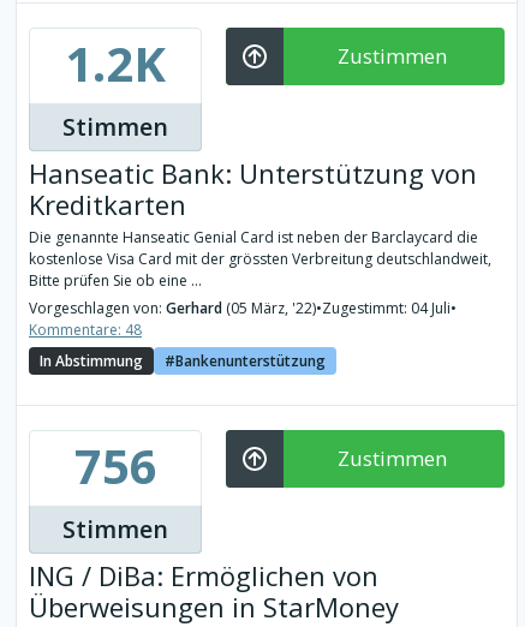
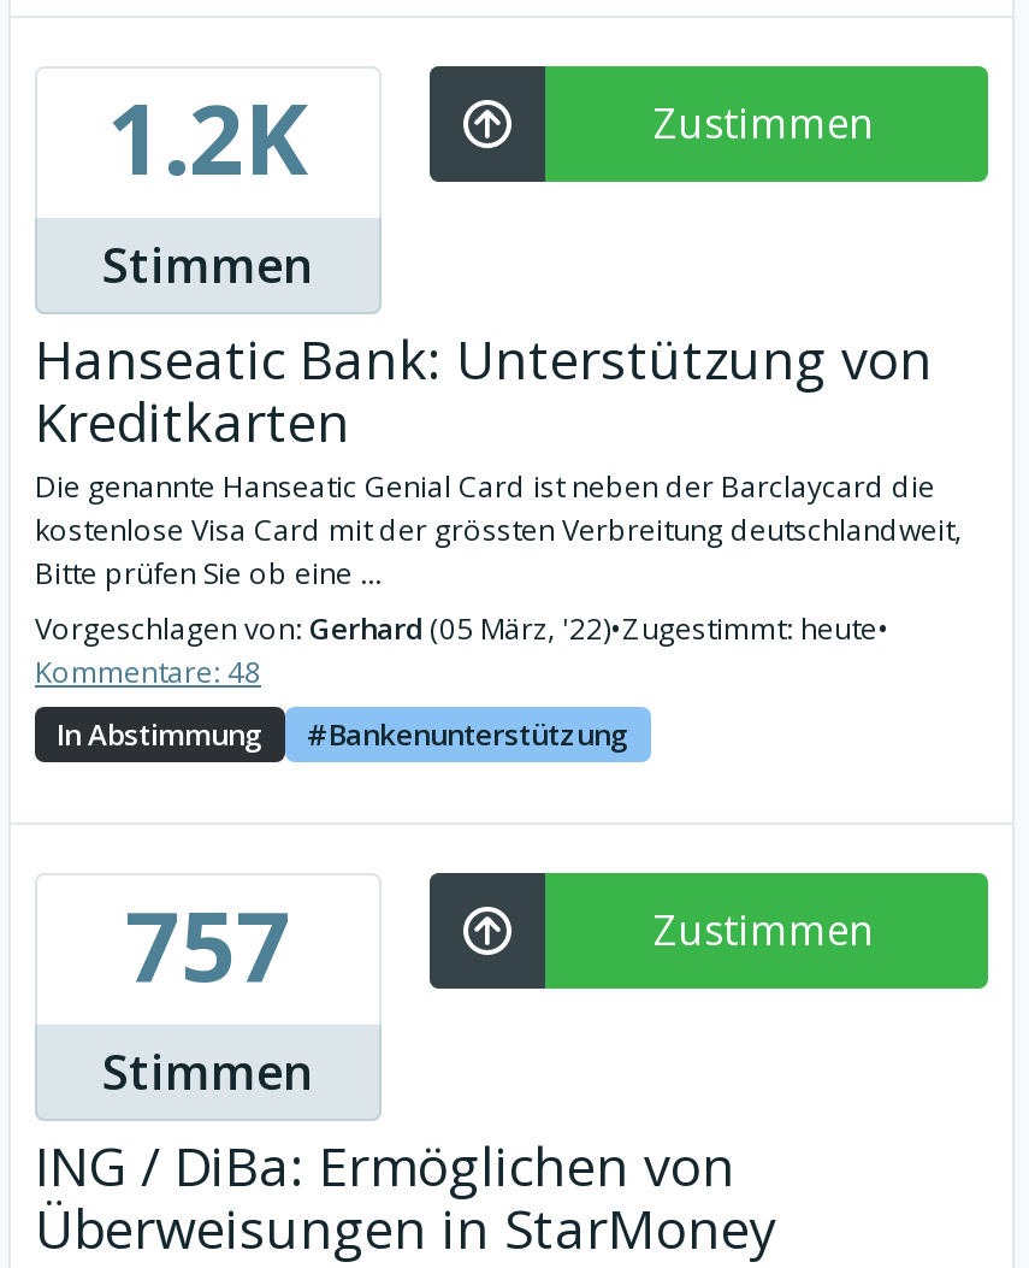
[29,298,457,318] Vorgeschlagen von: Gerhard (05 März, '22)•Zugestimmt: 04 Juli• -> [35,608,889,649] Vorgeschlagen von: Gerhard (05 März, '22)•Zugestimmt: heute•
[74,432,157,498] 756 -> [125,878,291,1010] 757

